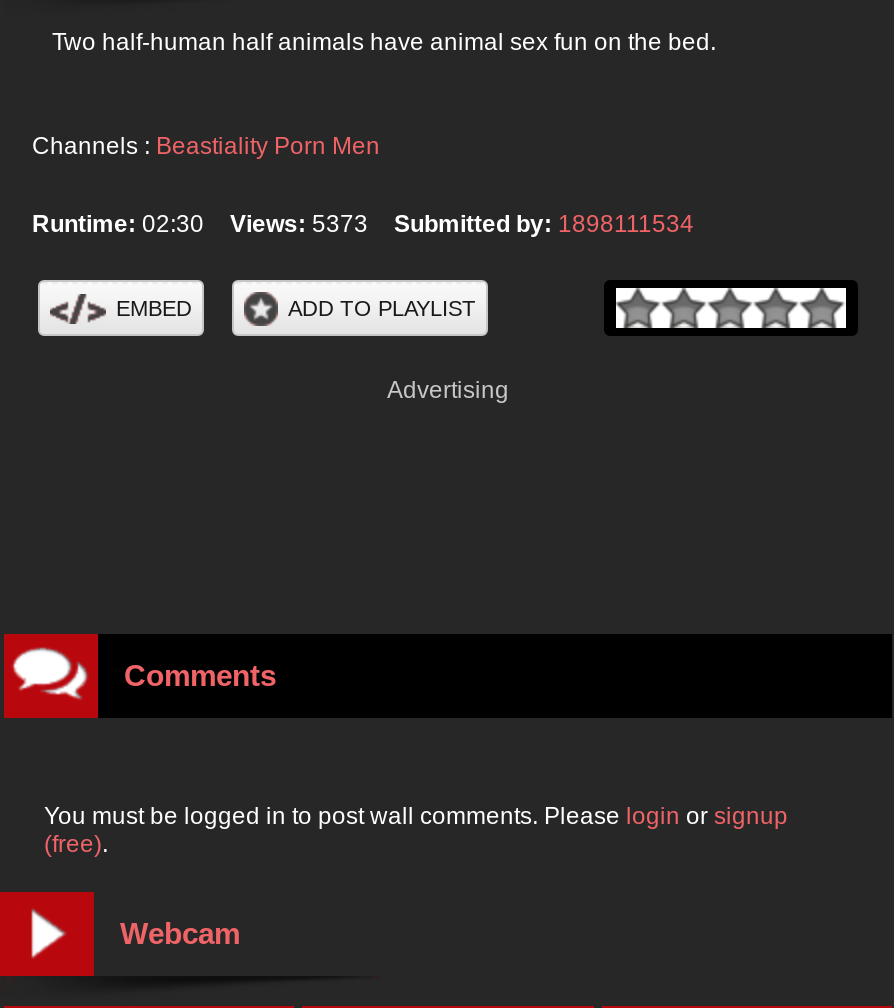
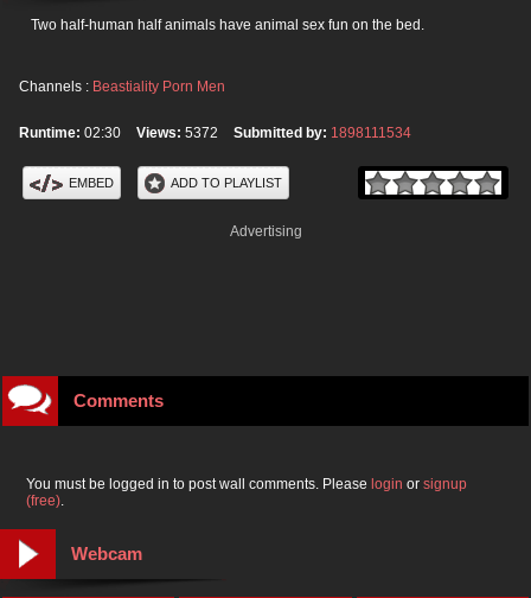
[32,210,694,238] Runtime: 02:30 Views: 5373 Submitted by: 1898111534 -> [19,124,411,141] Runtime: 02:30 Views: 5372 Submitted by: 1898111534

